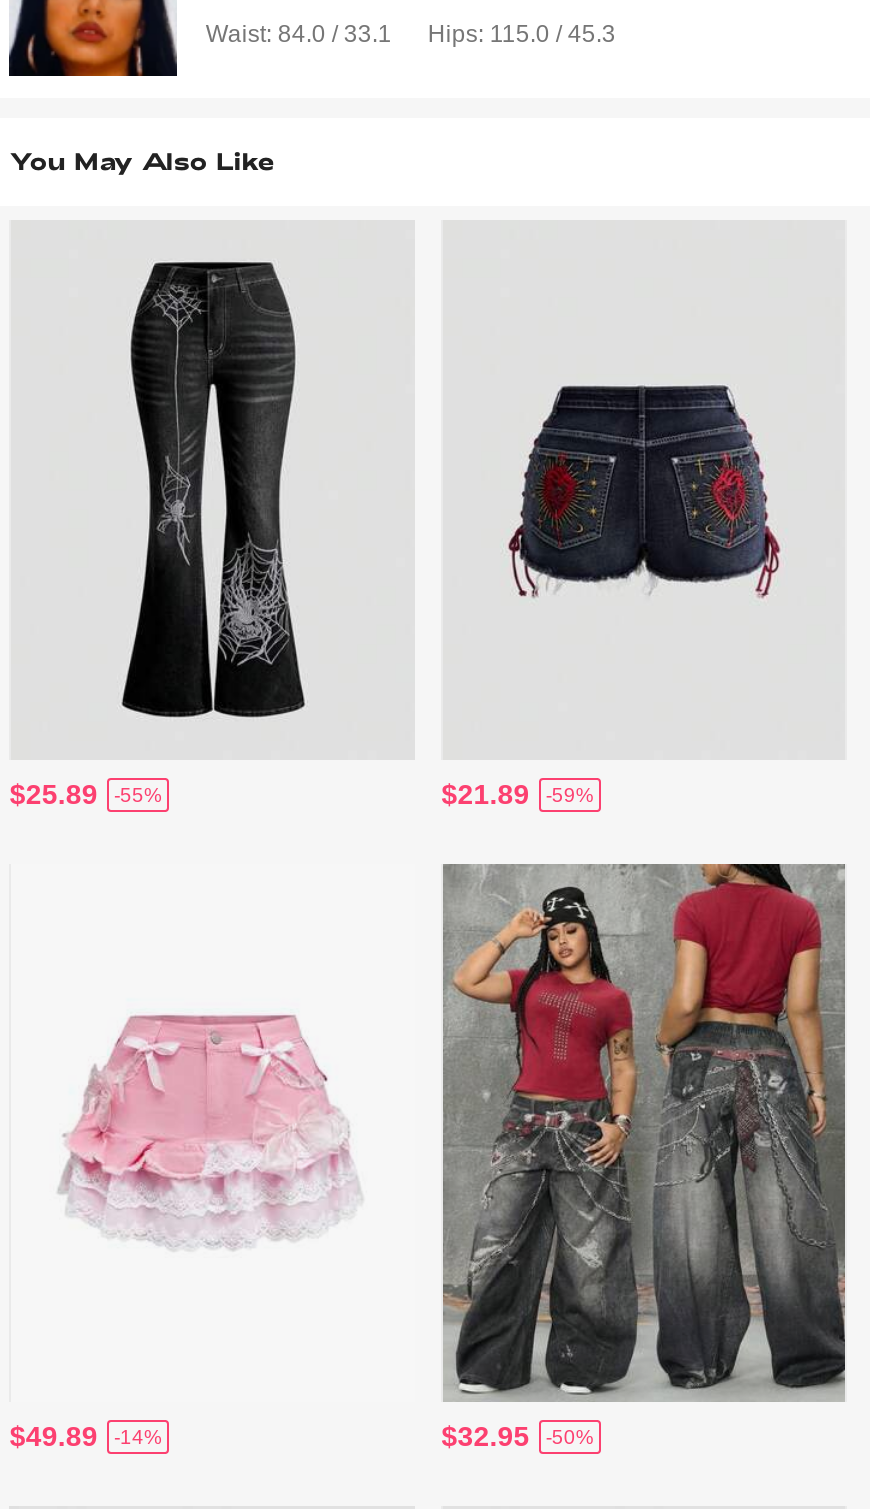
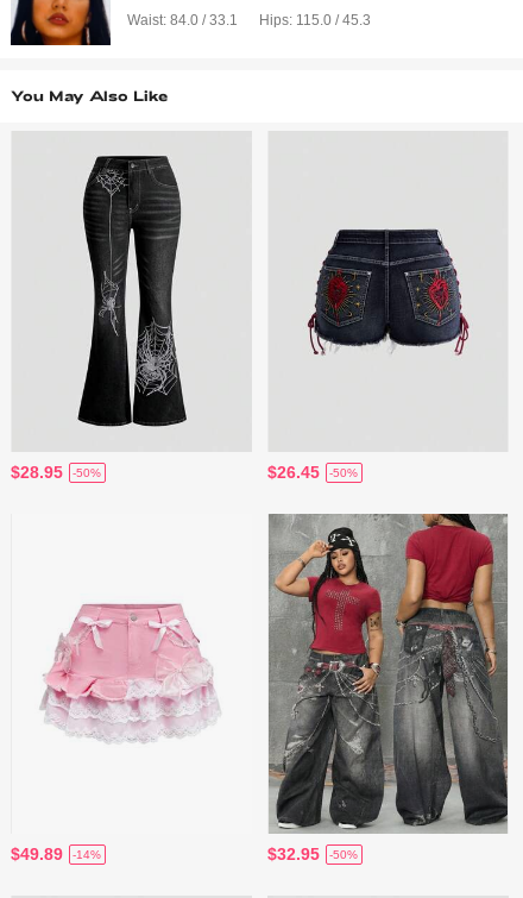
[10,778,98,810] $25.89 -> [11,463,63,482] $28.95
[114,784,162,806] -55% -> [73,466,102,479] -50%
[441,778,529,810] $21.89 -> [268,463,320,482] $26.45
[546,784,594,806] -59% -> [330,466,358,479] -50%

